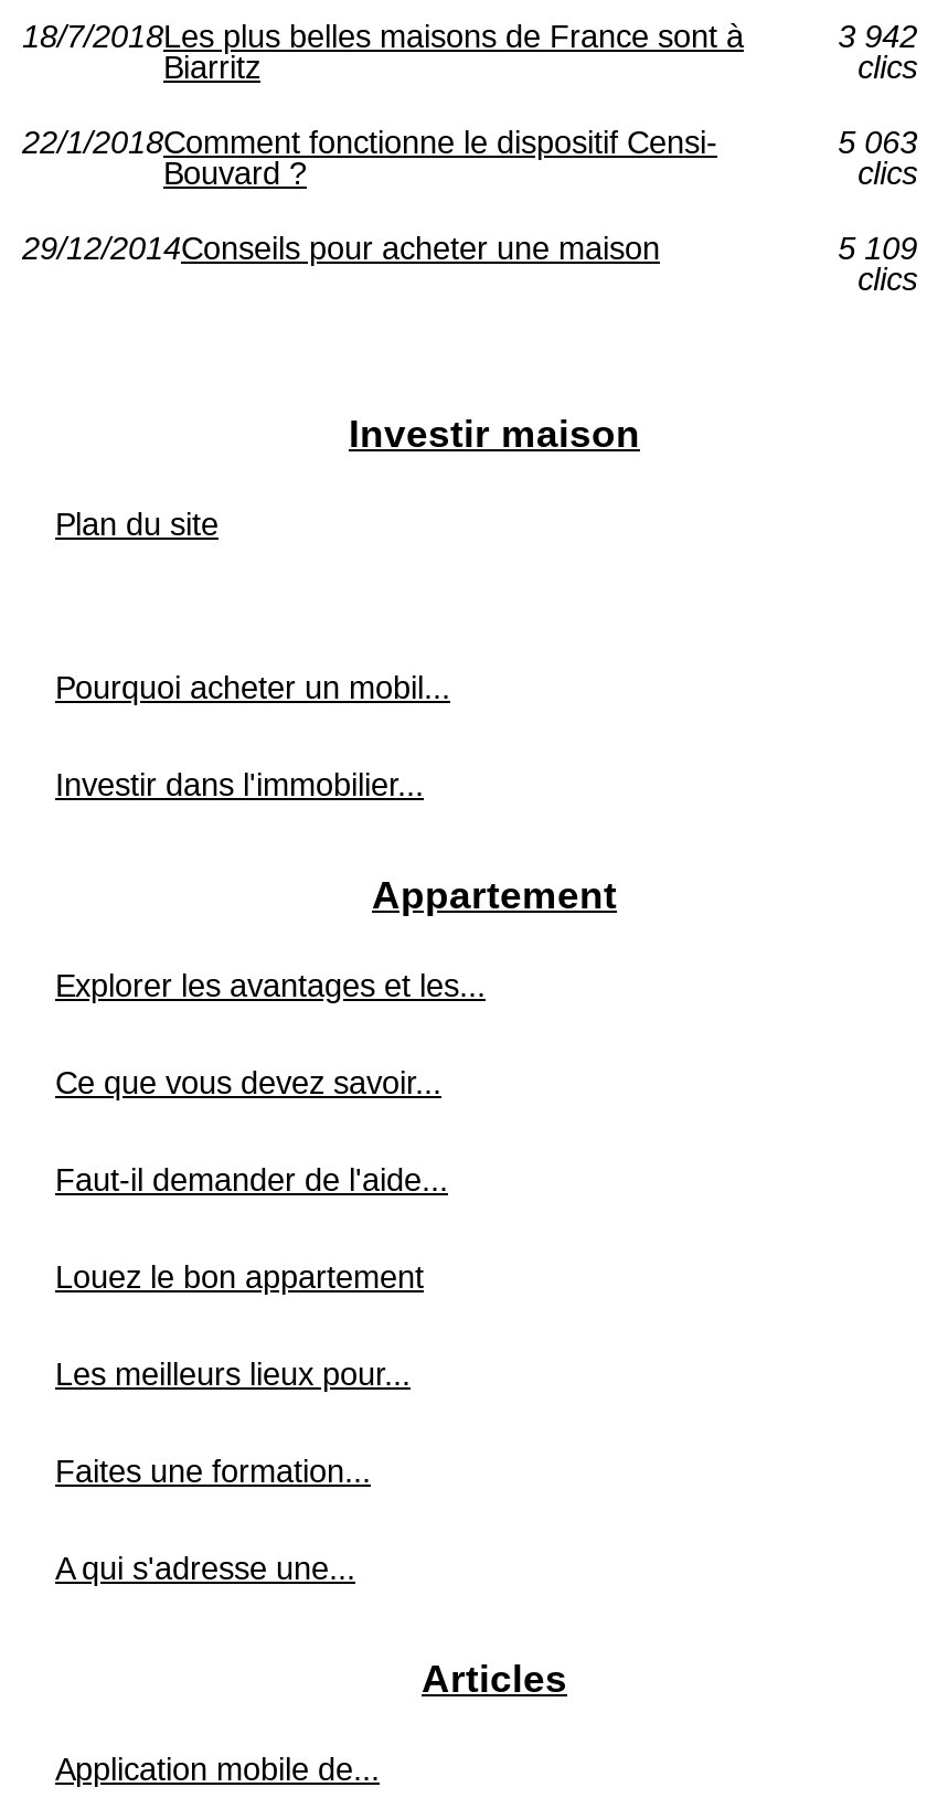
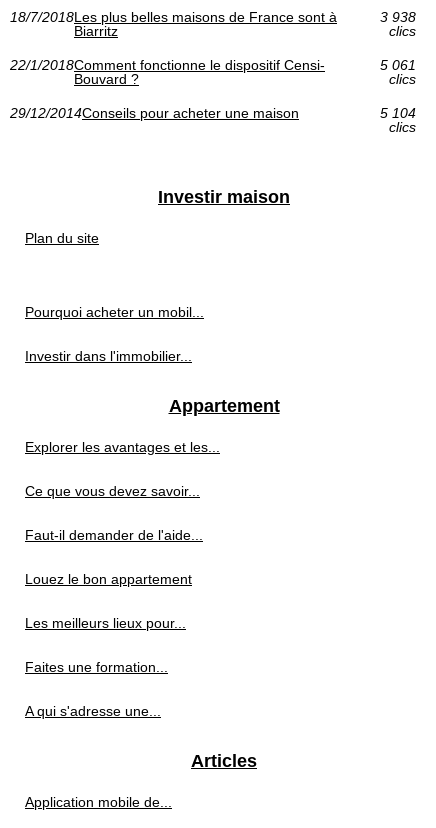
[838,19,917,54] 3 942 -> [380,9,416,25] 3 938
[838,125,917,160] 5 063 -> [380,57,416,73] 5 061
[838,230,917,266] 5 109 -> [380,105,416,121] 5 104

